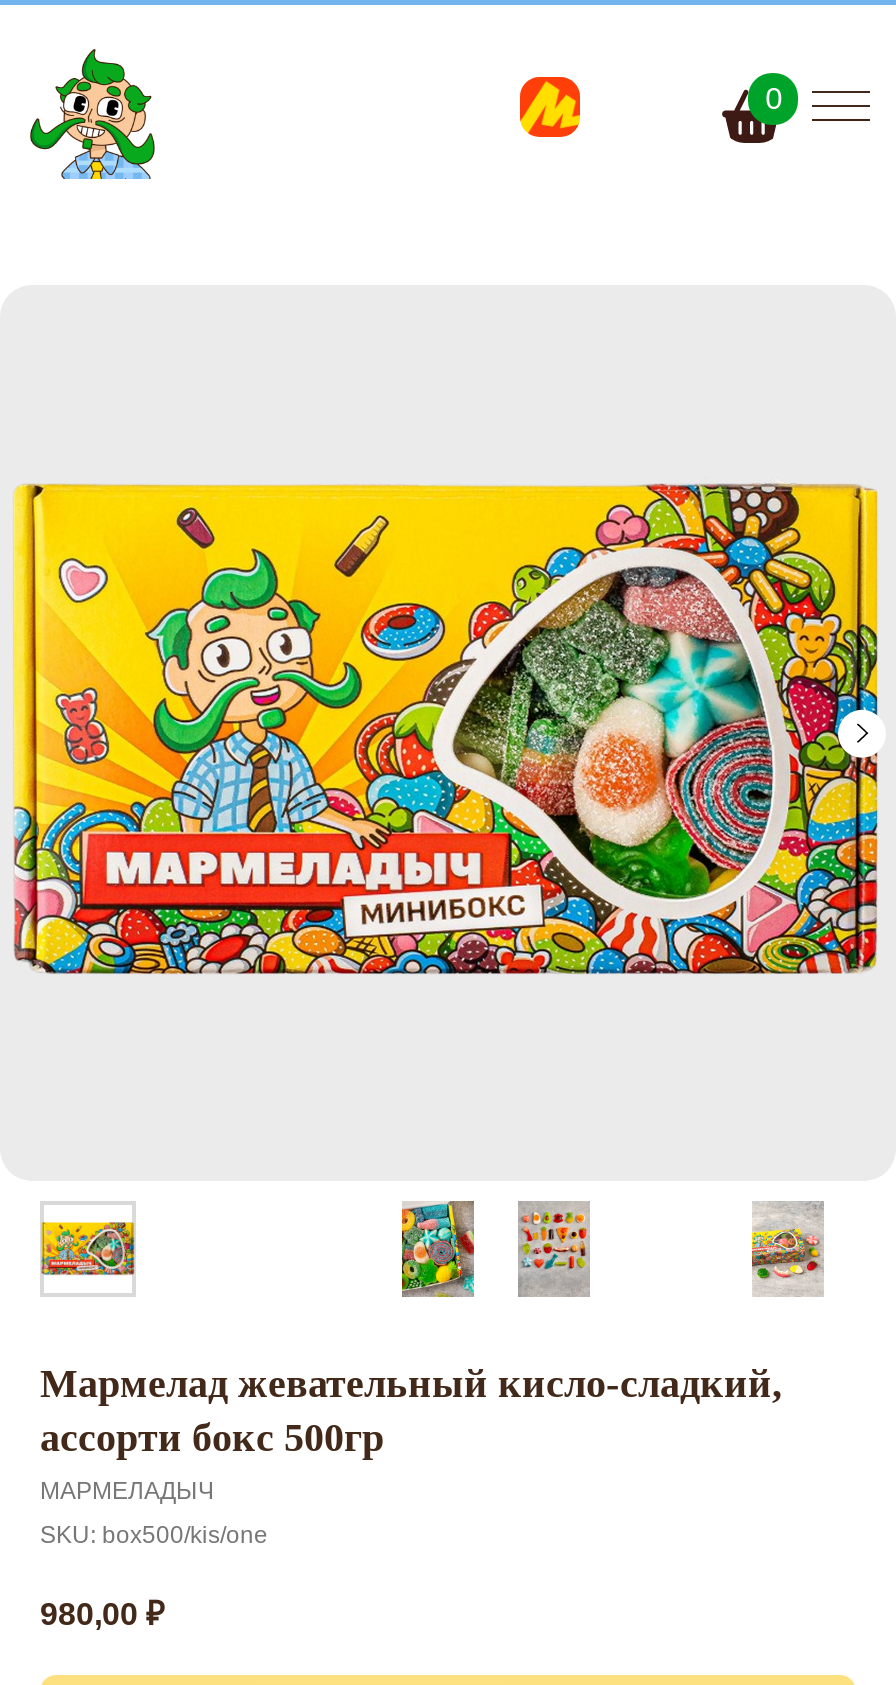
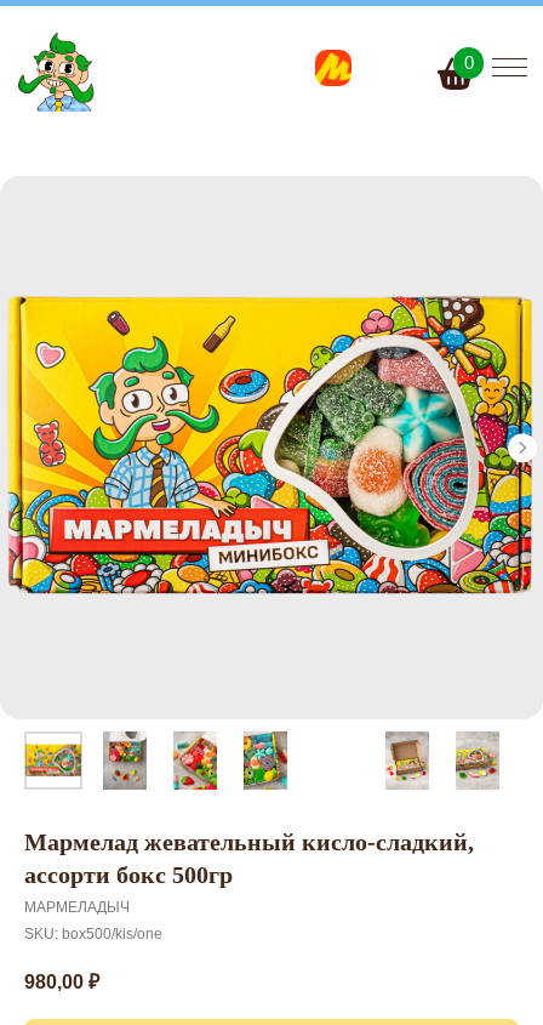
none -> [102,730,148,791] [image]
none -> [172,731,218,791] [image]
none -> [384,731,429,790] [image]
[516,1201,590,1297] [image] -> none

